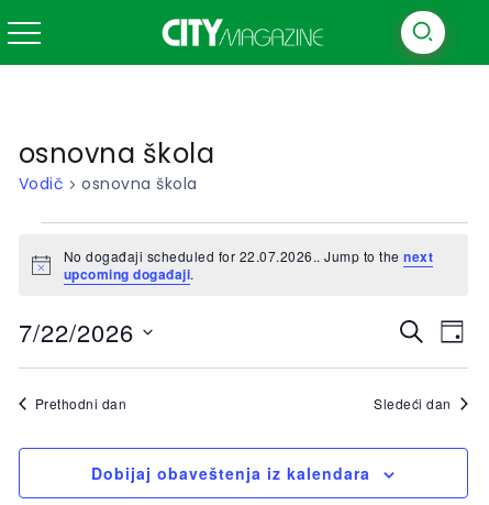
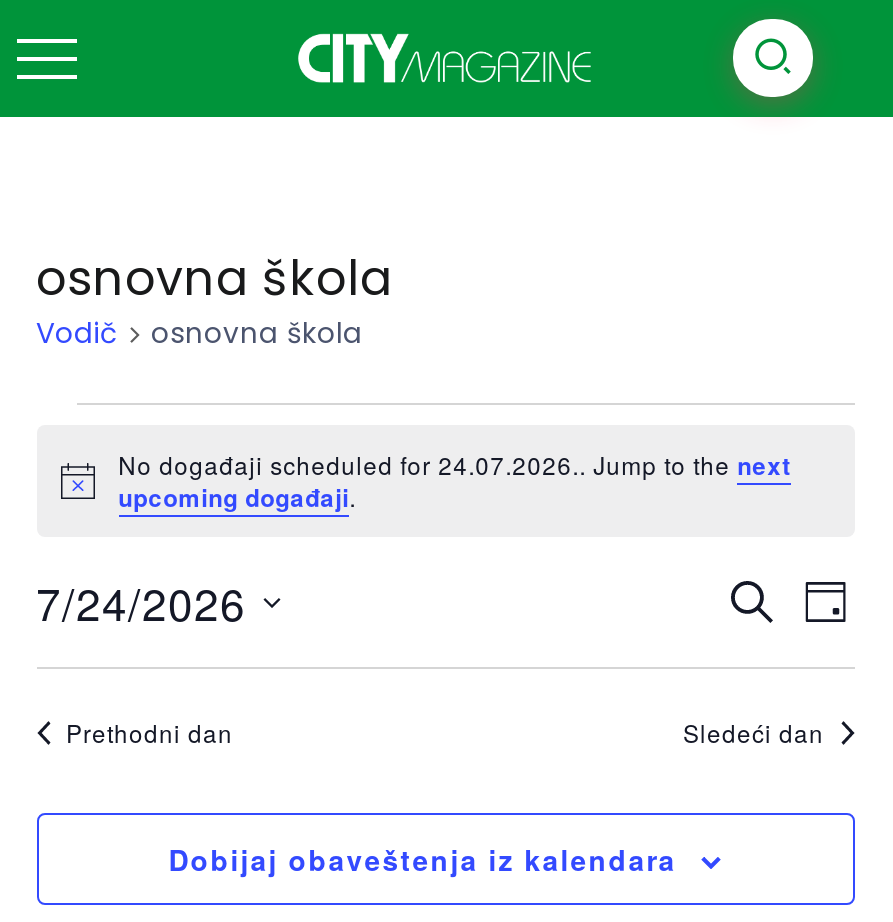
[63,246,433,266] No događaji scheduled for 22.07.2026.. Jump to the next -> [118,447,791,483] No događaji scheduled for 24.07.2026.. Jump to the next
[18,315,134,349] 7/22/2026 -> [36,571,246,633] 7/24/2026

